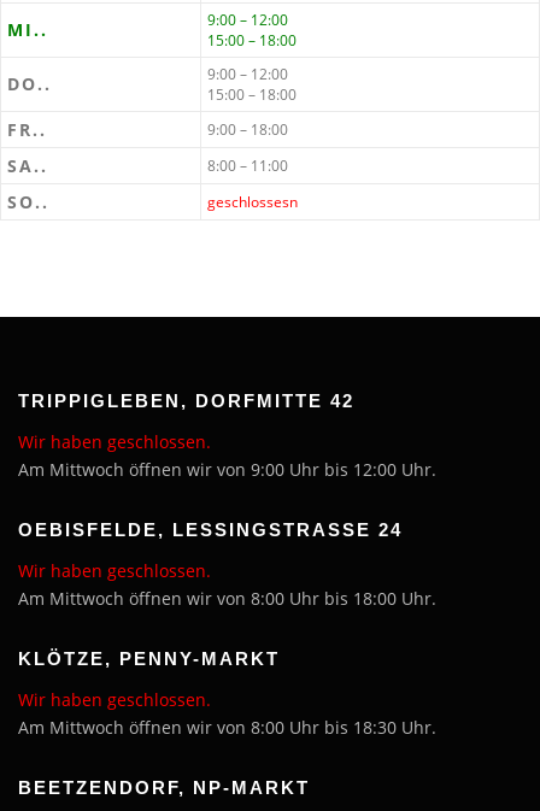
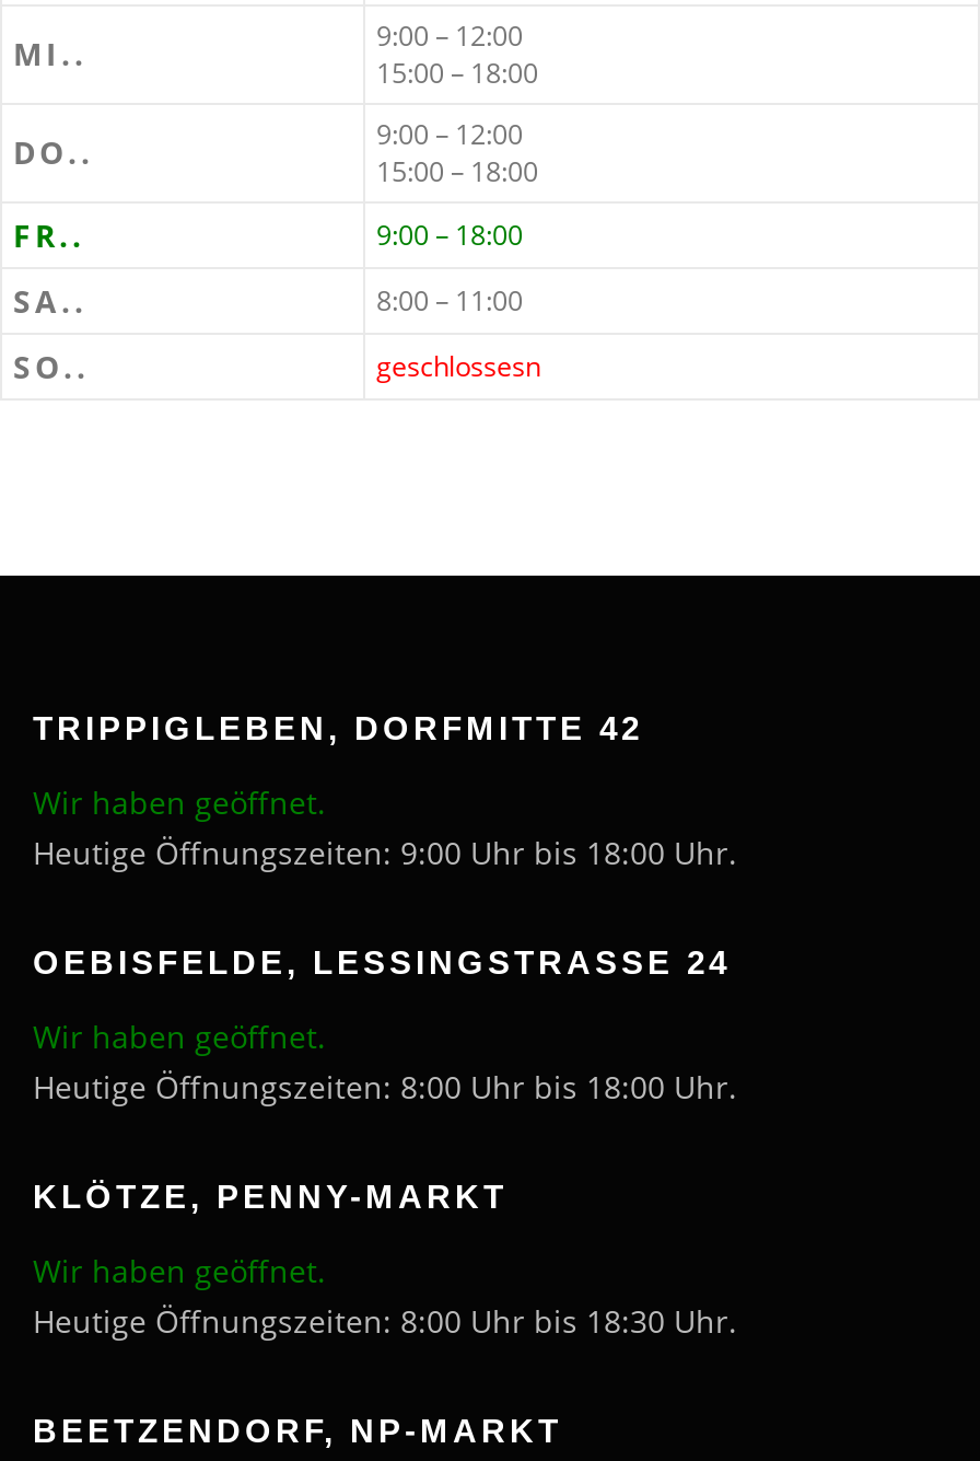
[18,431,436,481] Wir haben geschlossen. | Am Mittwoch öffnen wir von 9:00 Uhr bis 12:00 Uhr. -> [33,782,737,874] Wir haben geöffnet. | Heutige Öffnungszeiten: 9:00 Uhr bis 18:00 Uhr.
[18,560,436,610] Wir haben geschlossen. | Am Mittwoch öffnen wir von 8:00 Uhr bis 18:00 Uhr. -> [33,1016,737,1108] Wir haben geöffnet. | Heutige Öffnungszeiten: 8:00 Uhr bis 18:00 Uhr.
[18,689,436,739] Wir haben geschlossen. | Am Mittwoch öffnen wir von 8:00 Uhr bis 18:30 Uhr. -> [33,1251,737,1343] Wir haben geöffnet. | Heutige Öffnungszeiten: 8:00 Uhr bis 18:30 Uhr.

